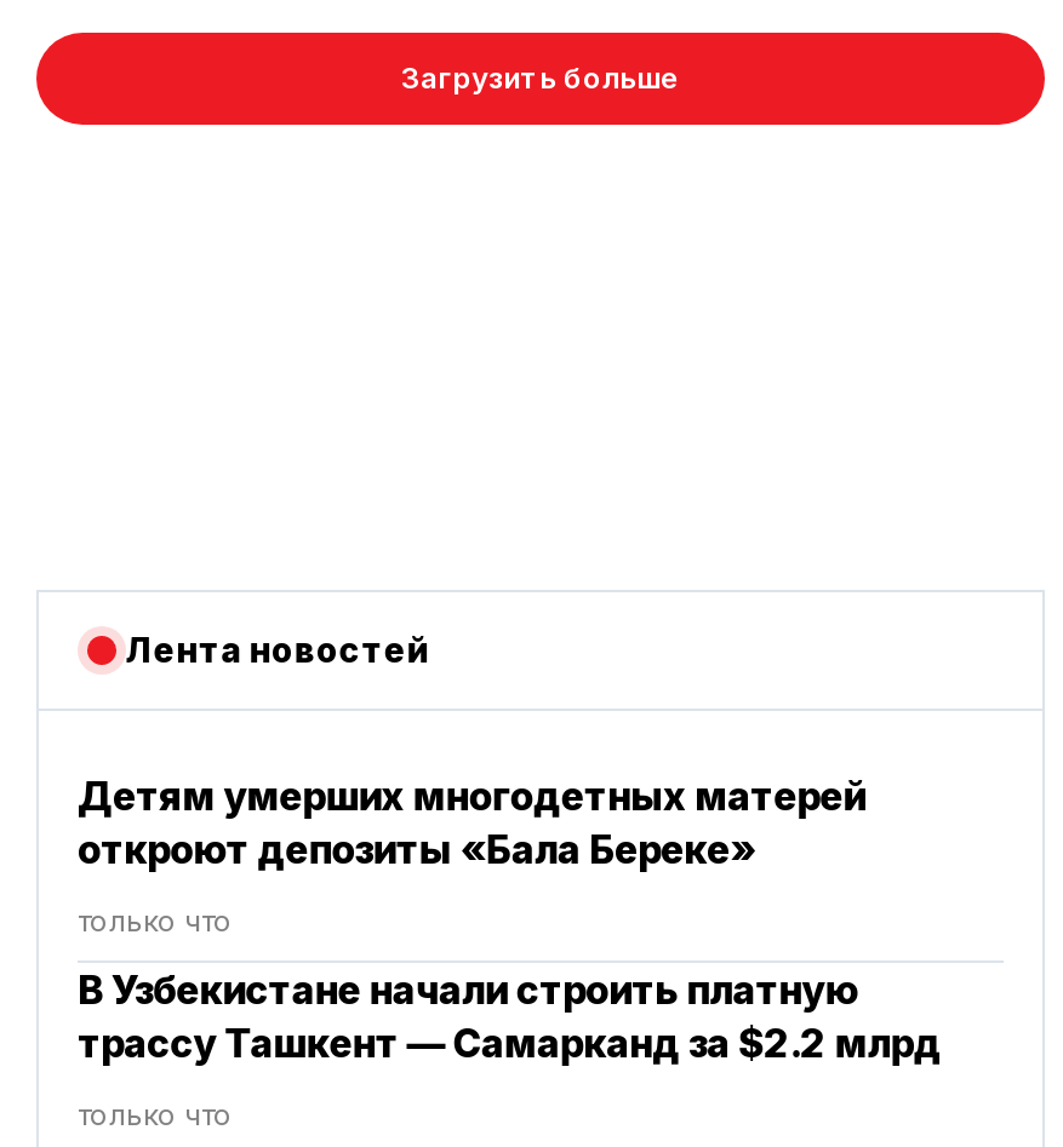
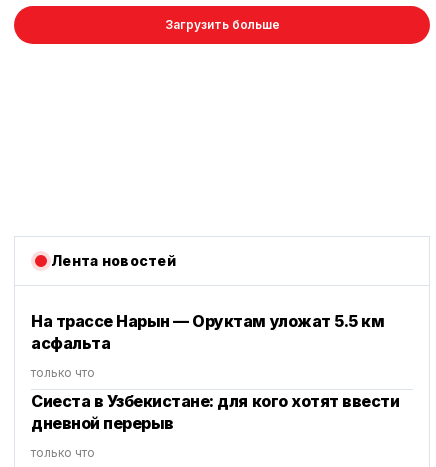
[78,772,866,874] Детям умерших многодетных матерей | откроют депозиты «Бала Береке» -> [31,311,384,353] На трассе Нарын — Оруктам уложат 5.5 км | асфальта
[78,966,941,1068] В Узбекистане начали строить платную | трассу Ташкент — Самарканд за $2.2 млрд -> [31,391,399,433] Сиеста в Узбекистане: для кого хотят ввести | дневной перерыв

